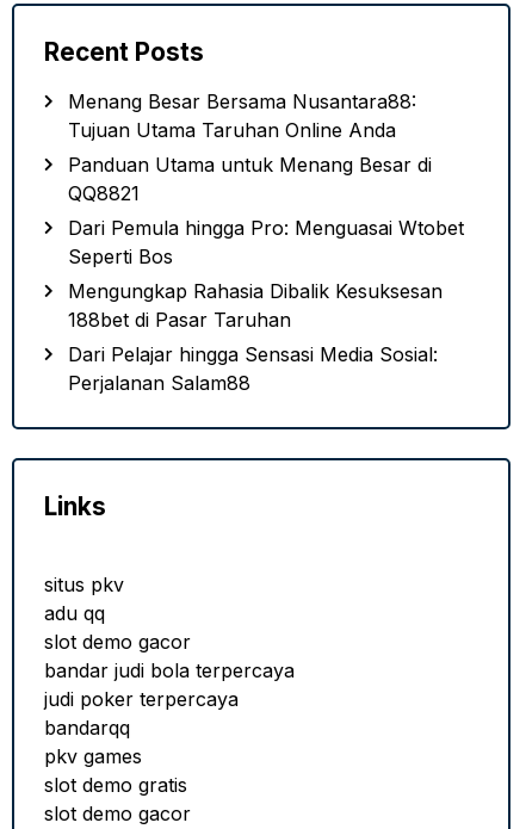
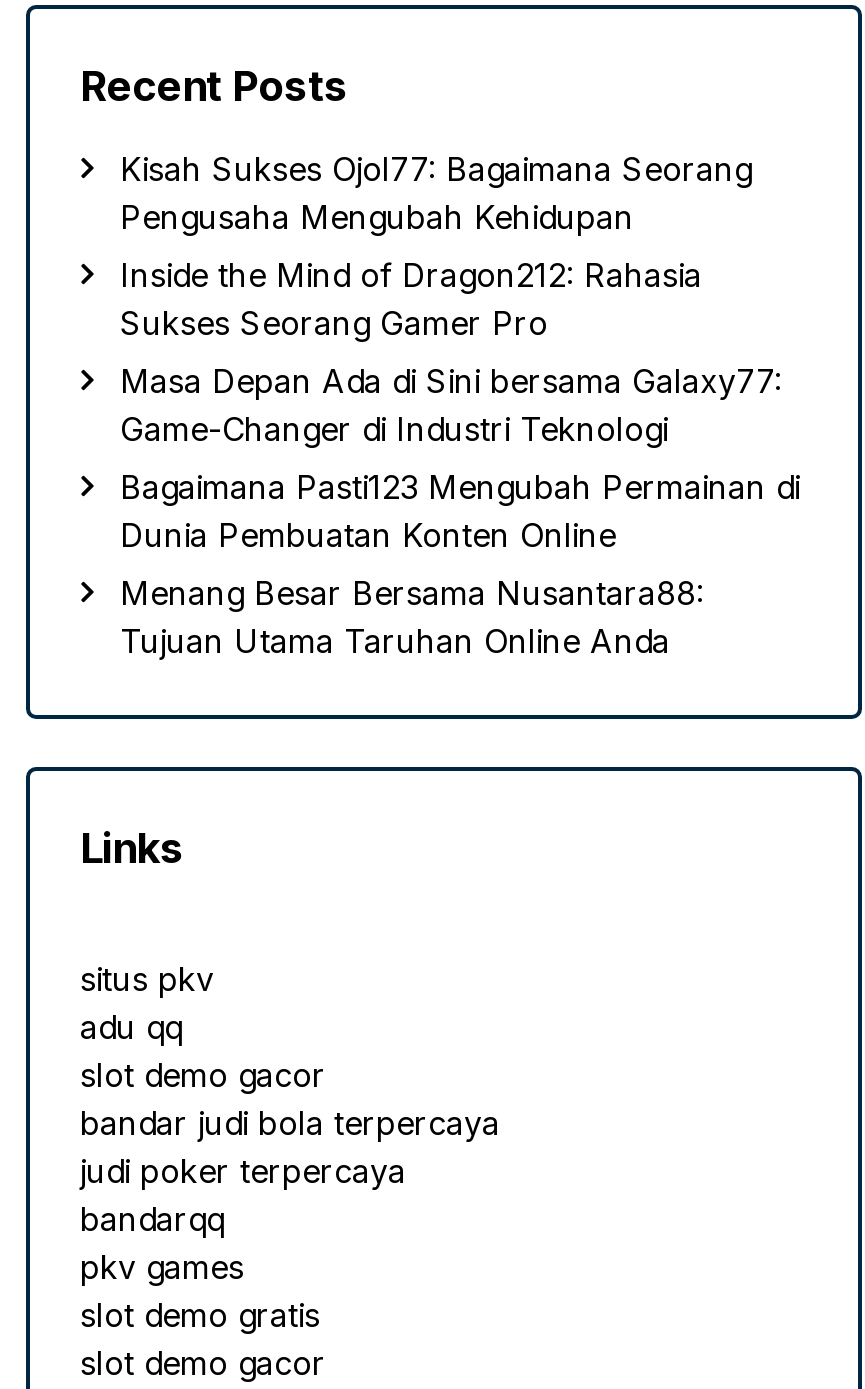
none -> [120,150,800,556] Kisah Sukses Ojol77: Bagaimana Seorang | Pengusaha Mengubah Kehidupan | Inside the Mind of Dragon212: Rahasia | Sukses Seorang Gamer Pro | Masa Depan Ada di Sini bersama Galaxy77: | Game-Changer di Industri Teknologi | Bagaimana Pasti123 Mengubah Permainan di | Dunia Pembuatan Konten Online
moved [68,90,416,142] -> [120,574,704,662]: Menang Besar Bersama Nusantara88: | Tujuan Utama Taruhan Online Anda
[68,153,464,395] Panduan Utama untuk Menang Besar di | QQ8821 | Dari Pemula hingga Pro: Menguasai Wtobet | Seperti Bos | Mengungkap Rahasia Dibalik Kesuksesan | 188bet di Pasar Taruhan | Dari Pelajar hingga Sensasi Media Sosial: | Perjalanan Salam88 -> none

